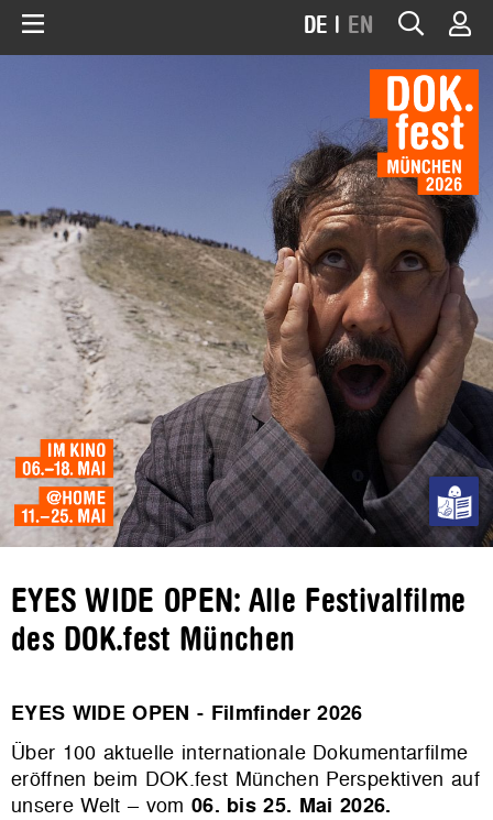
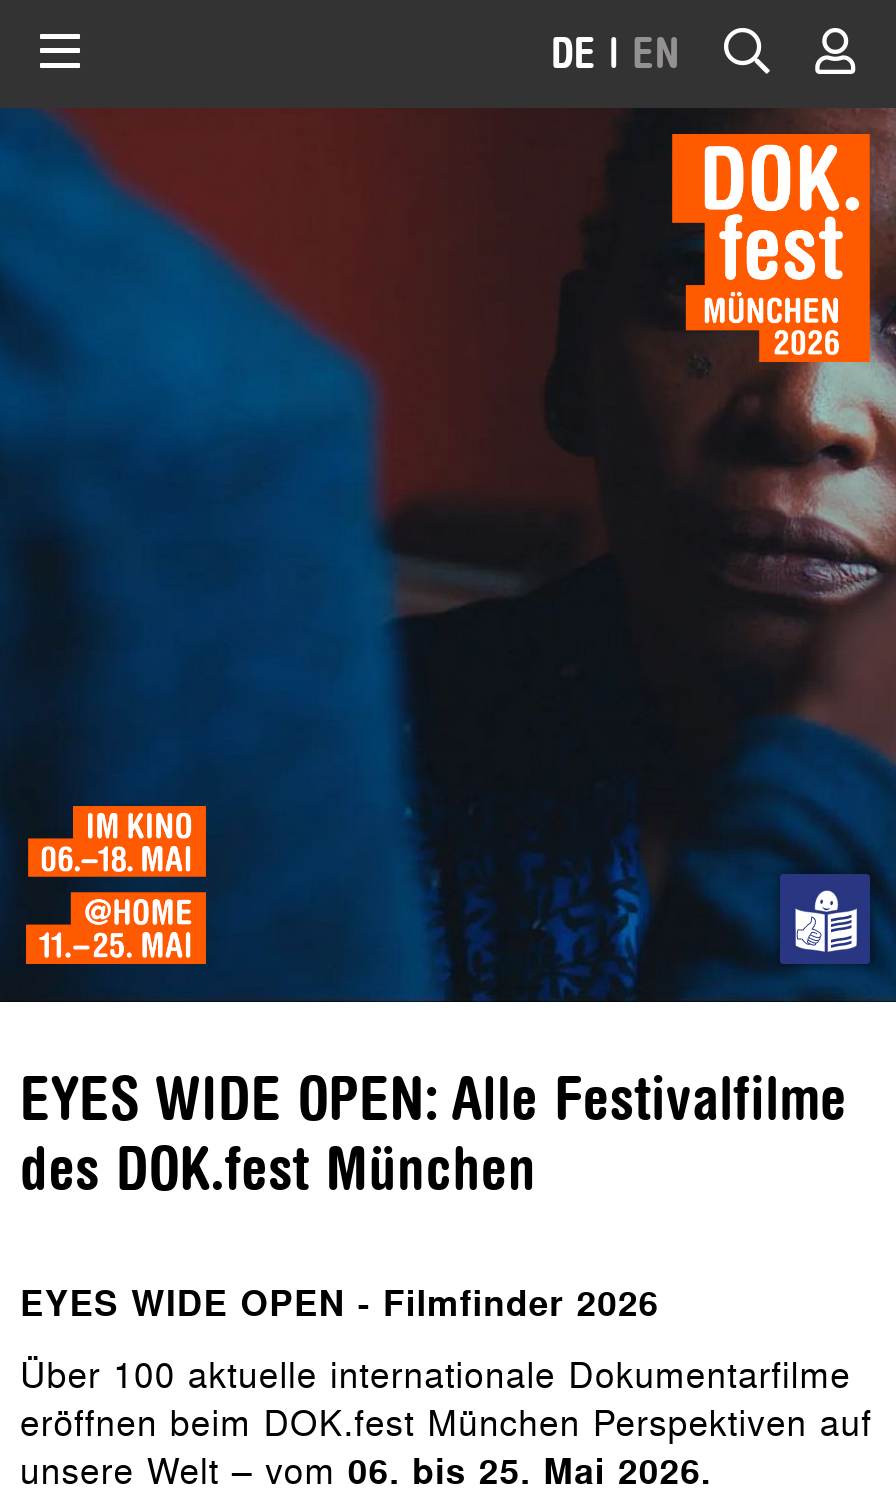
[3,54,490,547] [image] -> [6,108,890,1004] [image]

